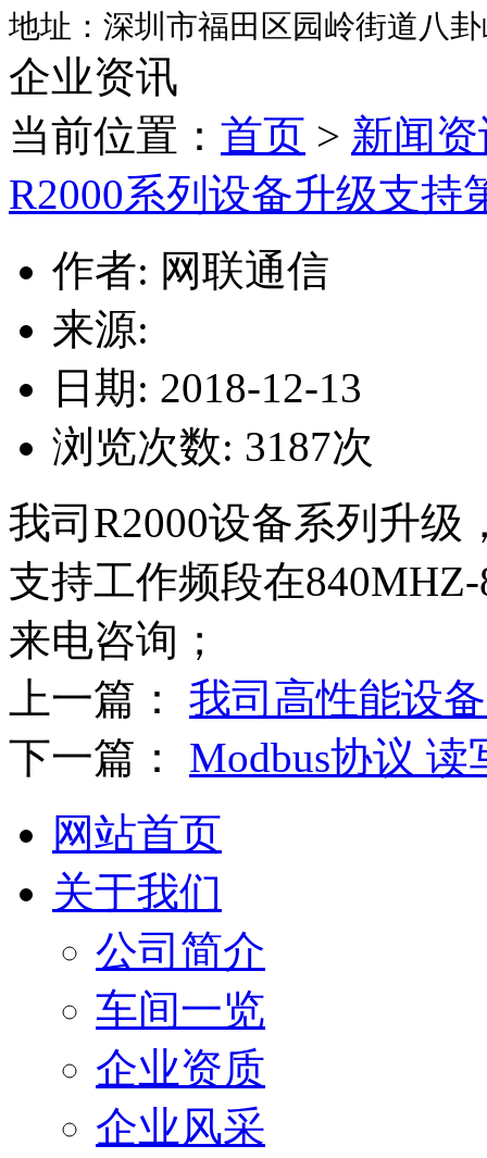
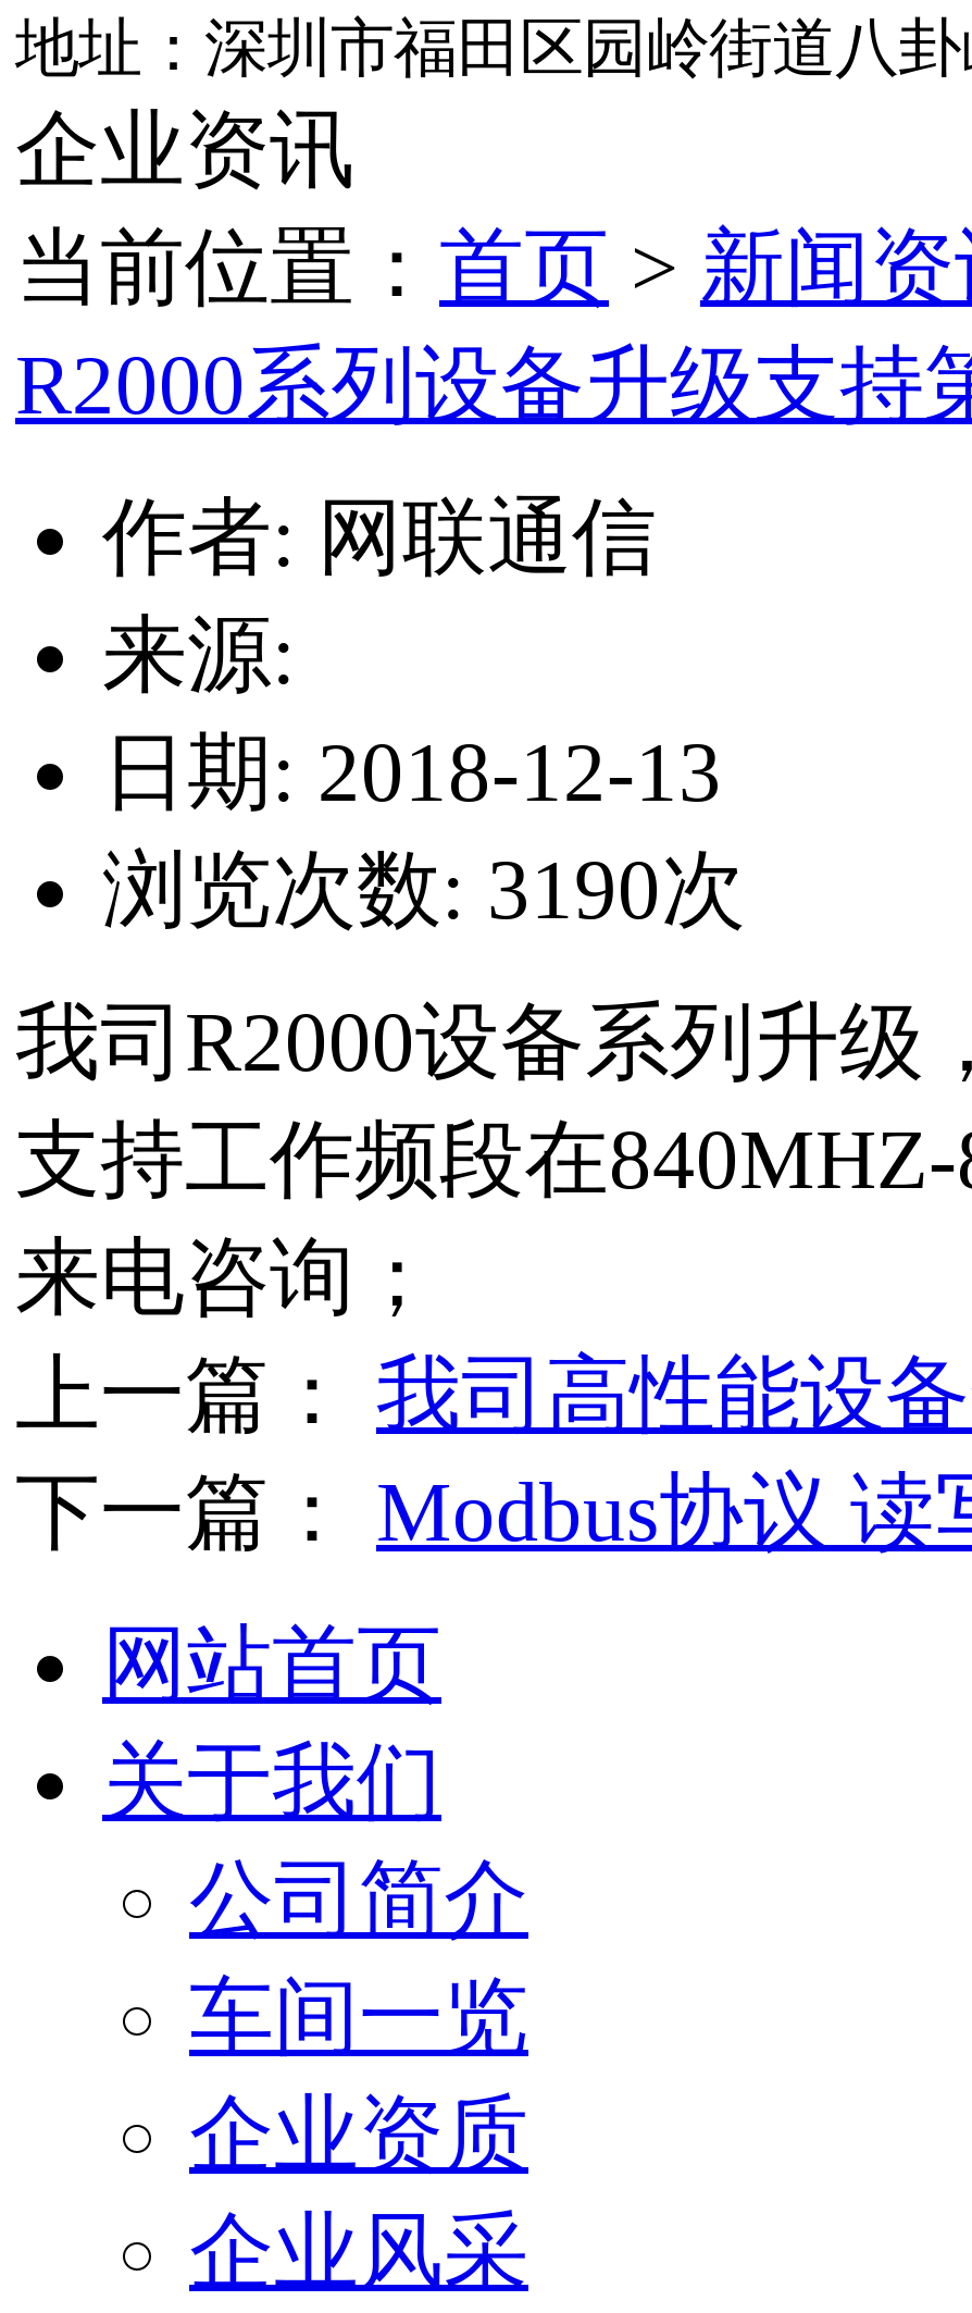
[52,423,374,470] 浏览次数: 3187次 -> [102,842,746,936] 浏览次数: 3190次

